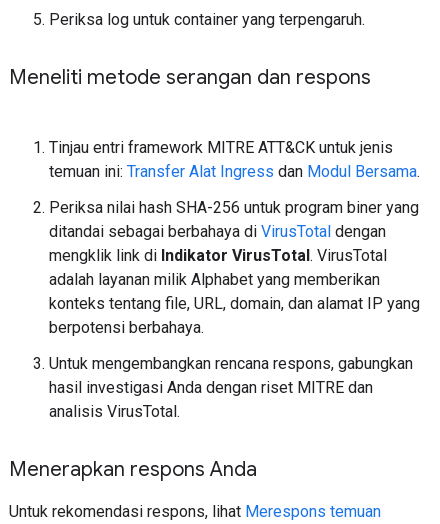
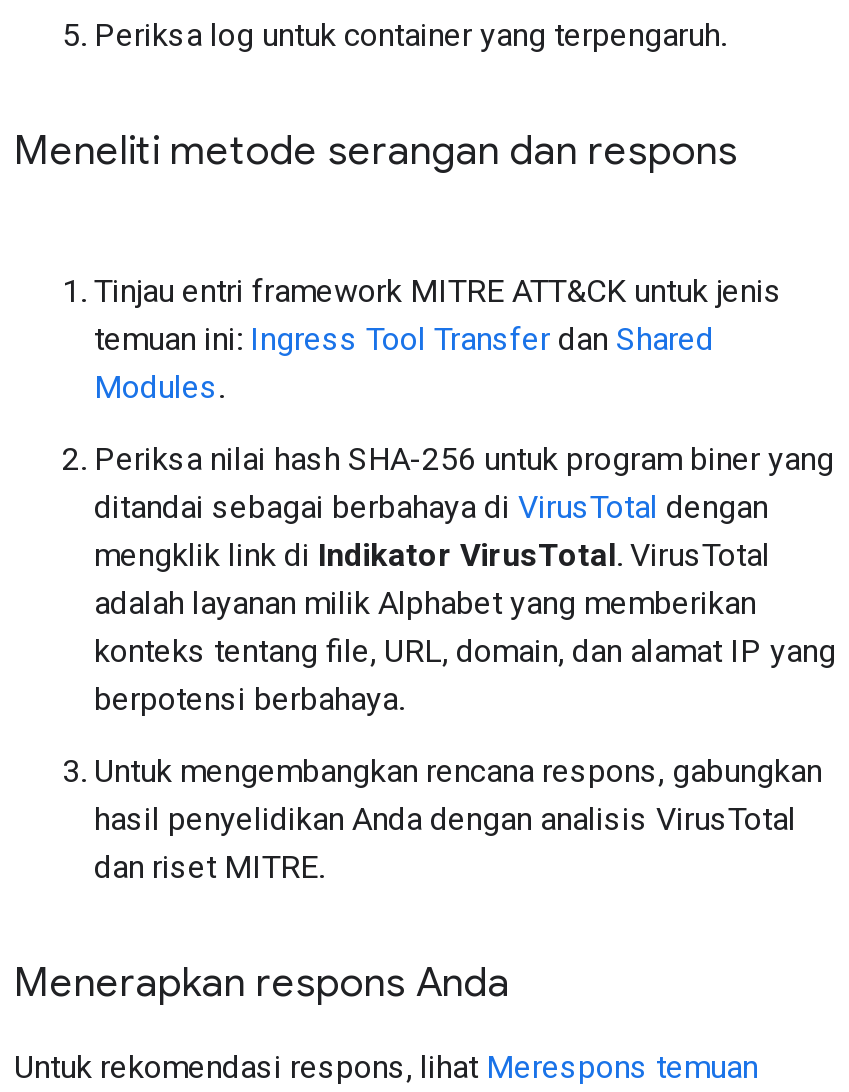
[49,162,420,181] temuan ini: Transfer Alat Ingress dan Modul Bersama. -> [94,320,714,406] temuan ini: Ingress Tool Transfer dan Shared | Modules.
[49,378,373,421] hasil investigasi Anda dengan riset MITRE dan | analisis VirusTotal. -> [94,800,796,886] hasil penyelidikan Anda dengan analisis VirusTotal | dan riset MITRE.

